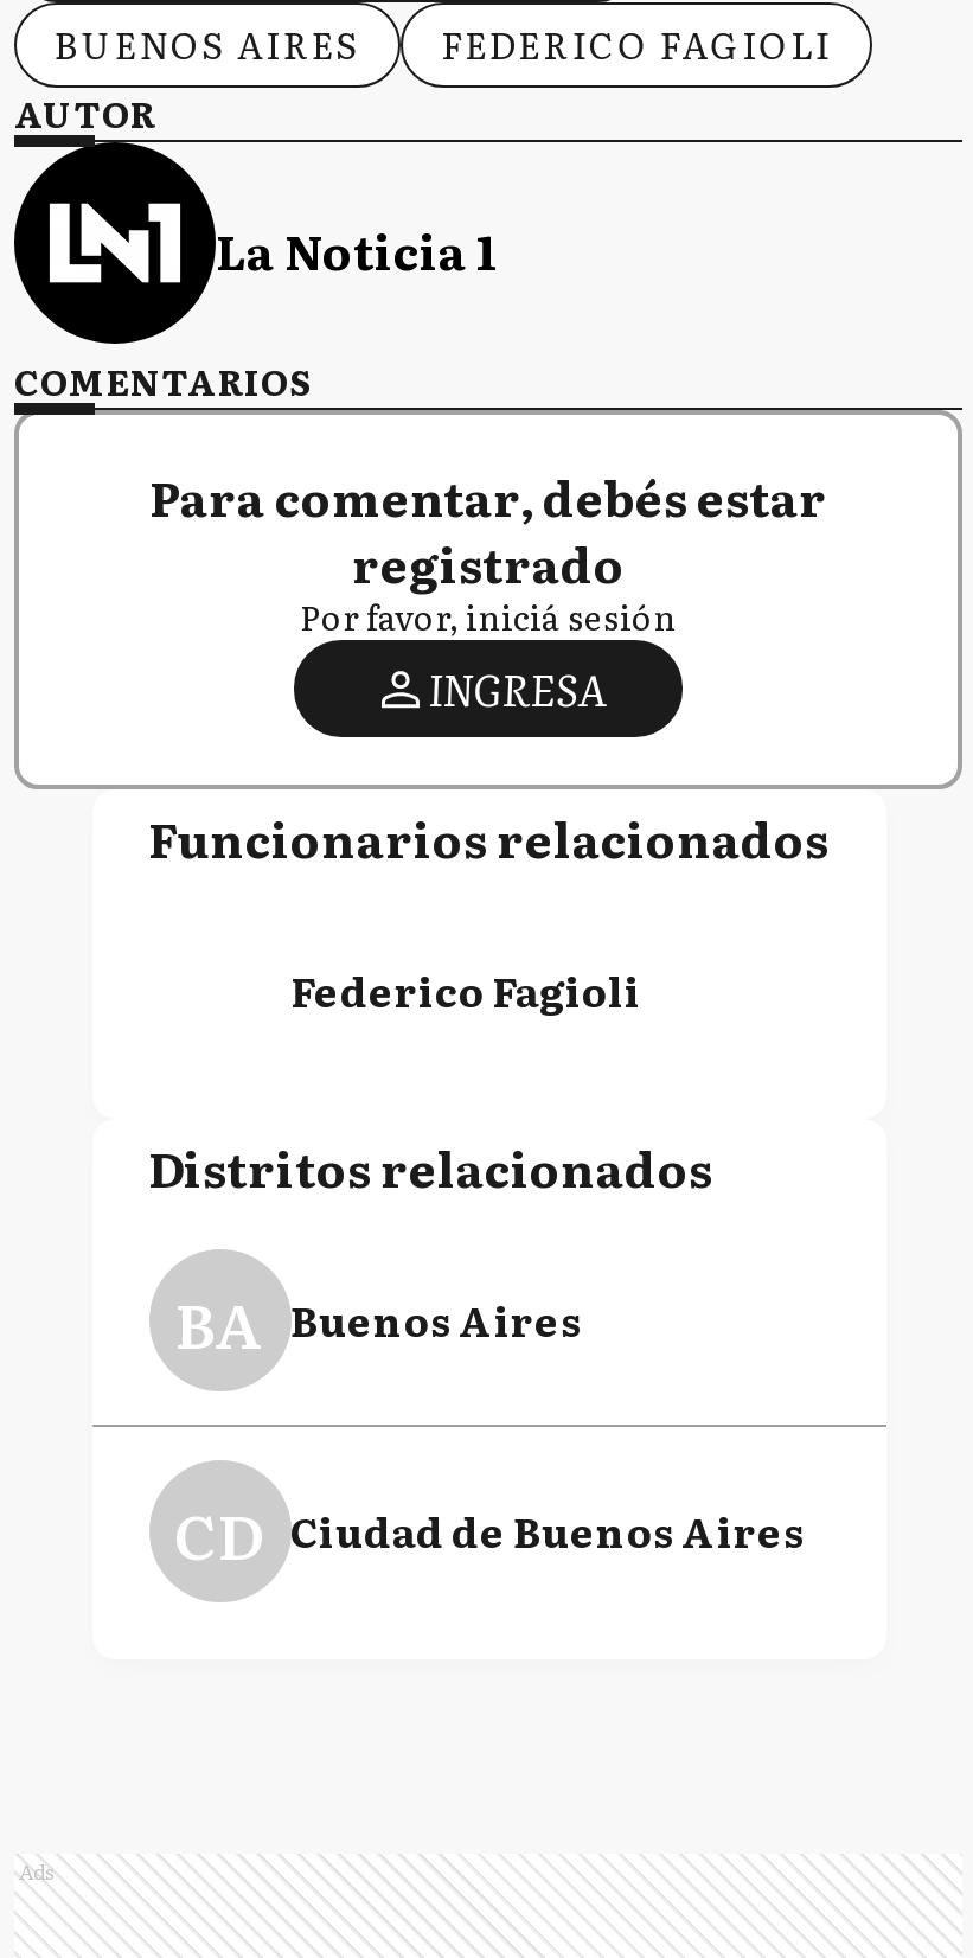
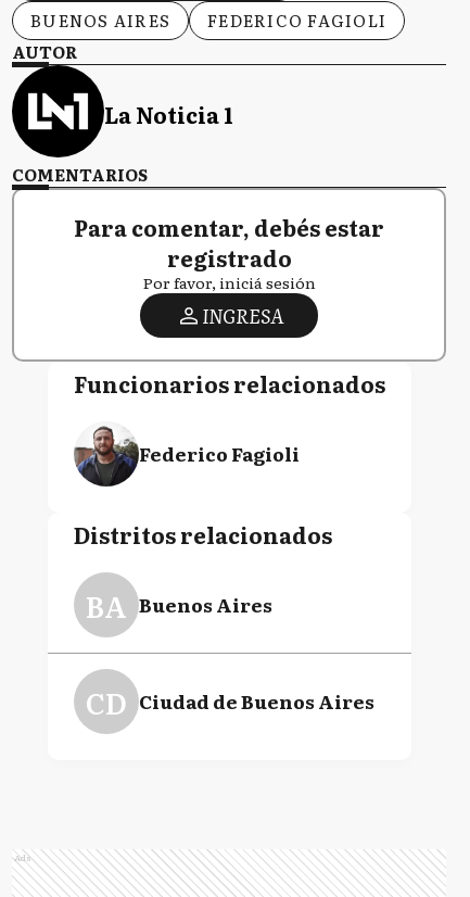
none -> [73,425,136,488] [image]

